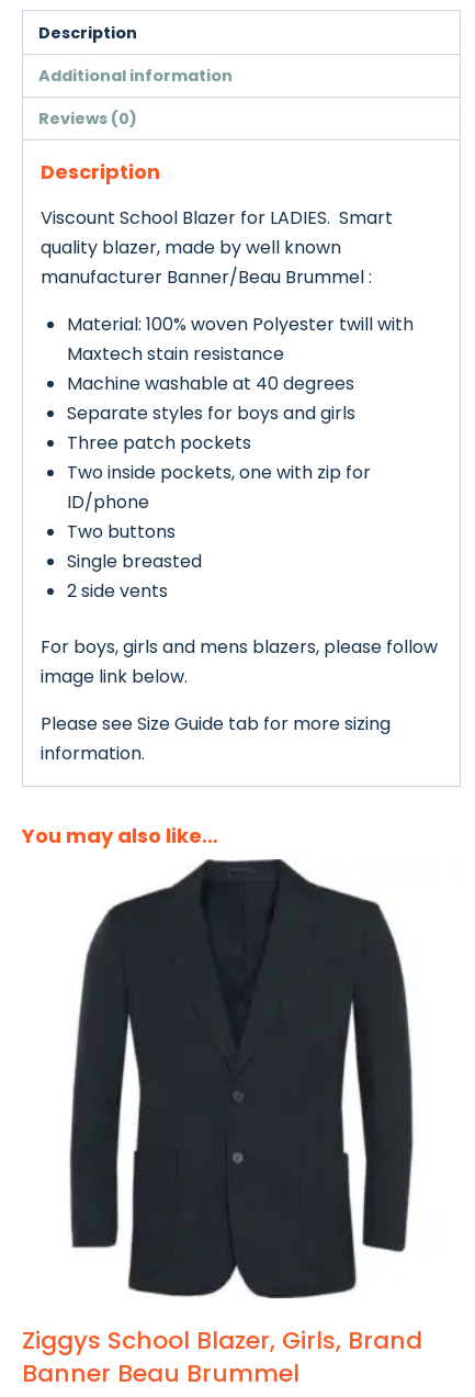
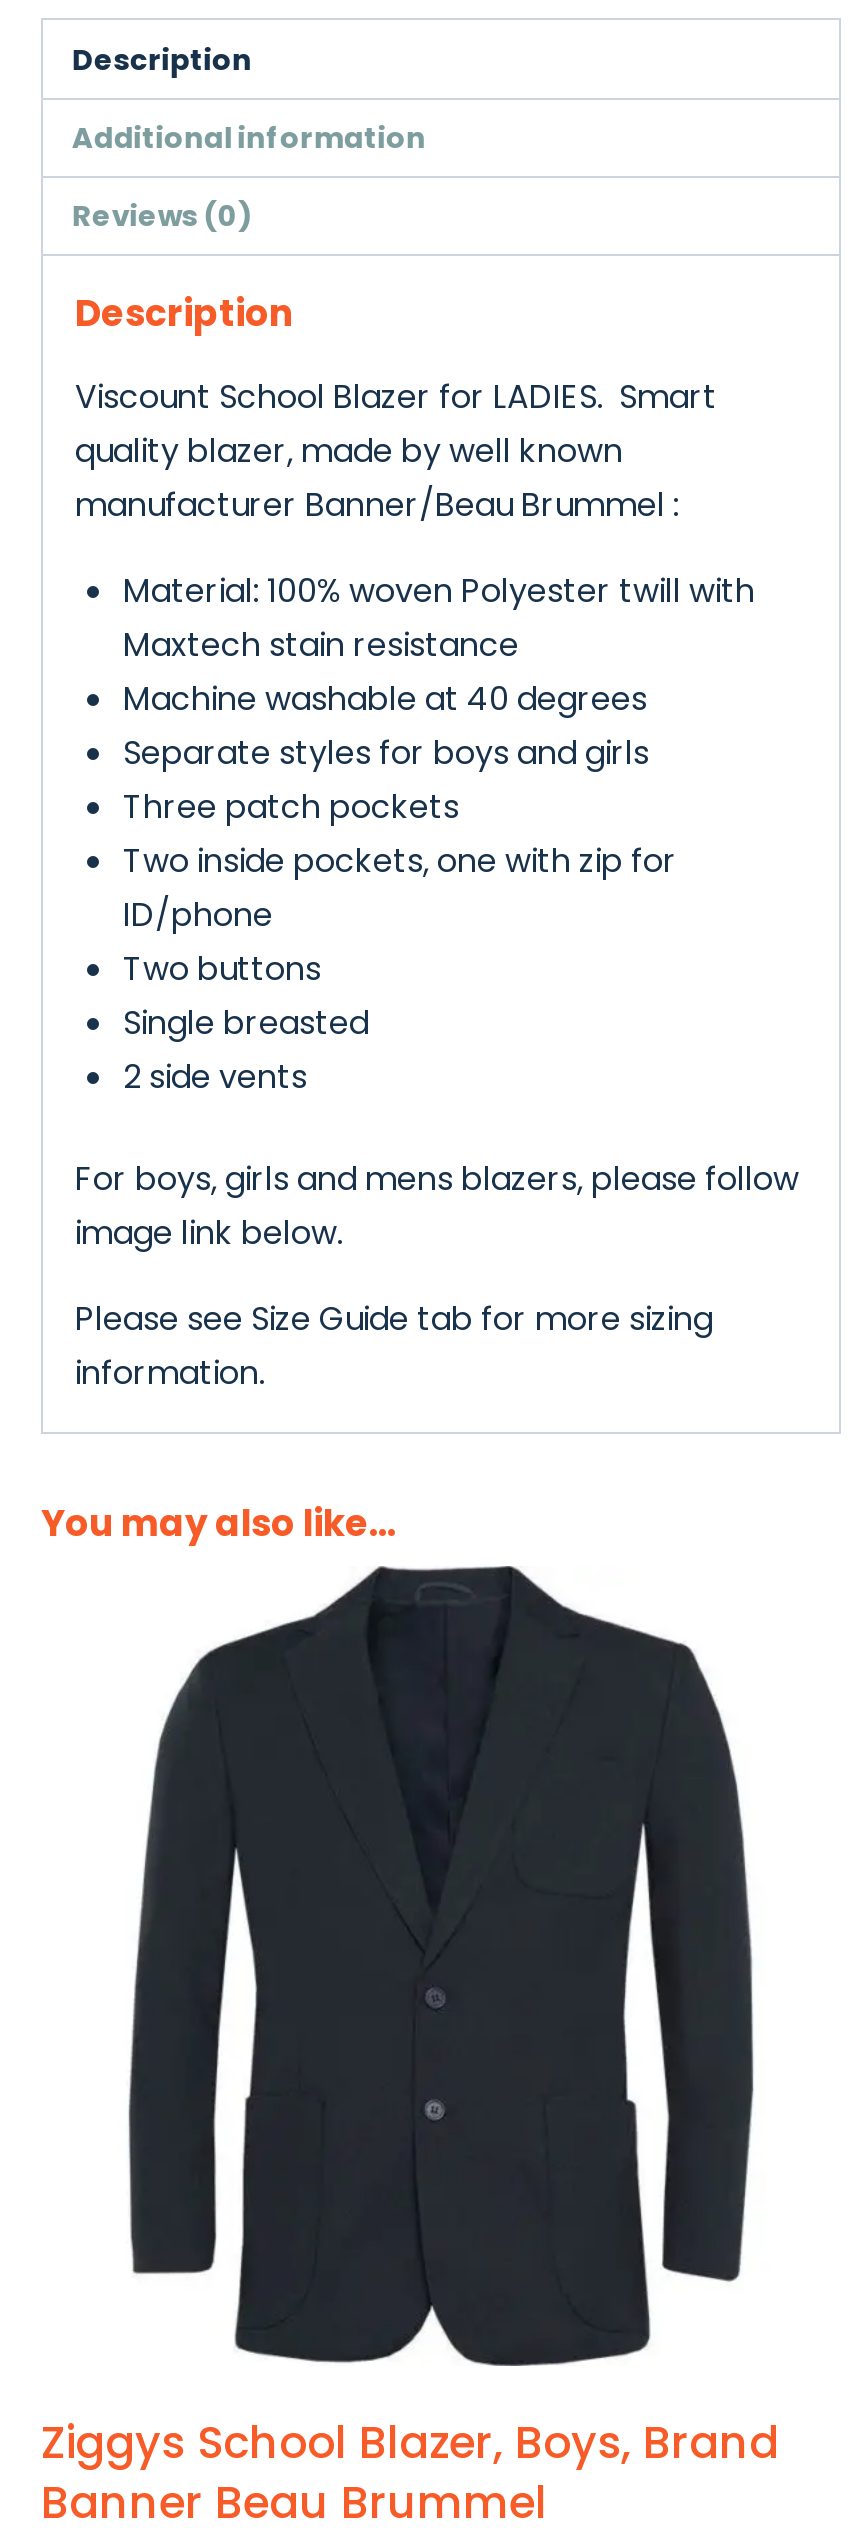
[22,1324,422,1358] Ziggys School Blazer, Girls, Brand -> [41,2413,779,2475] Ziggys School Blazer, Boys, Brand

